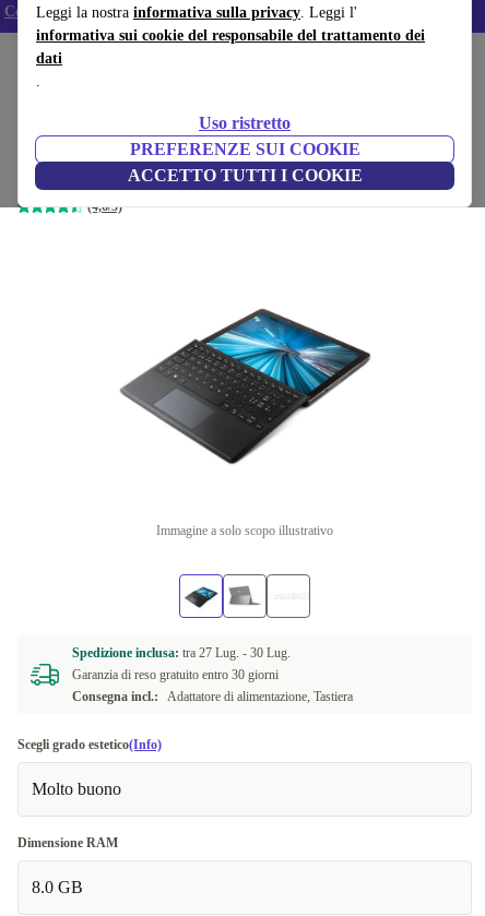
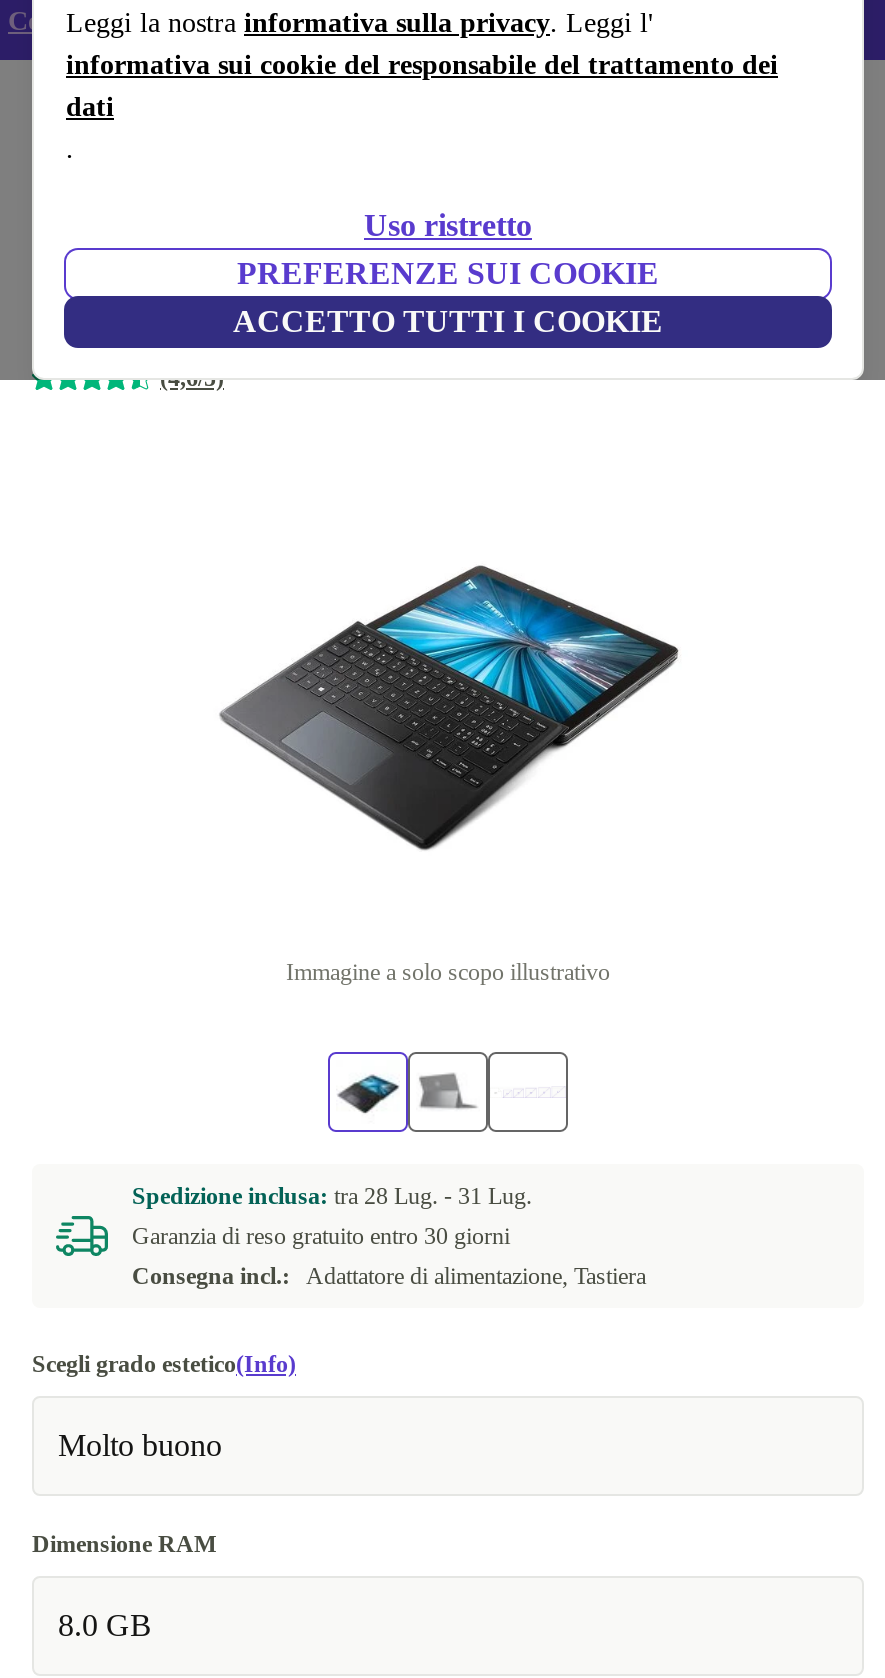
[72,645,291,661] Spedizione inclusa: tra 27 Lug. - 30 Lug. -> [132,1182,532,1210] Spedizione inclusa: tra 28 Lug. - 31 Lug.

